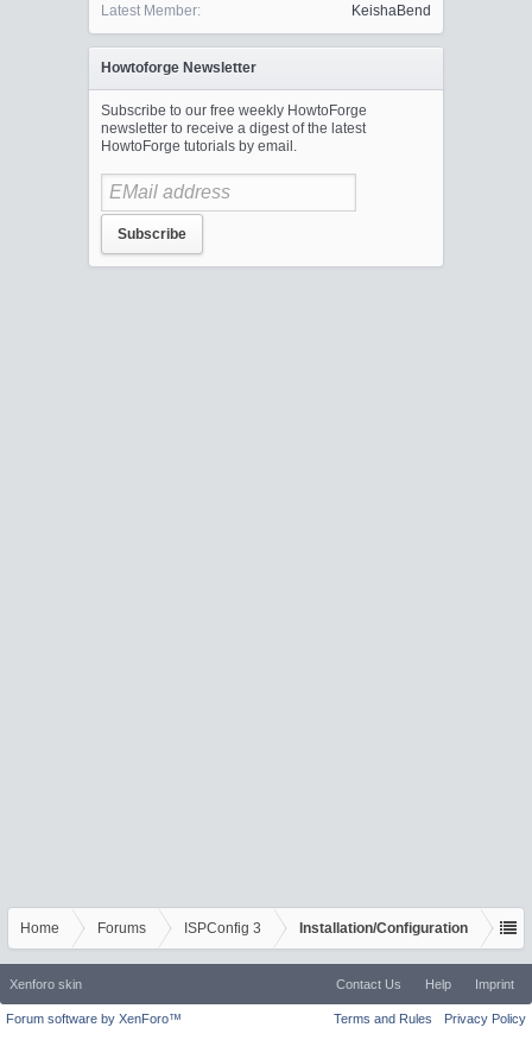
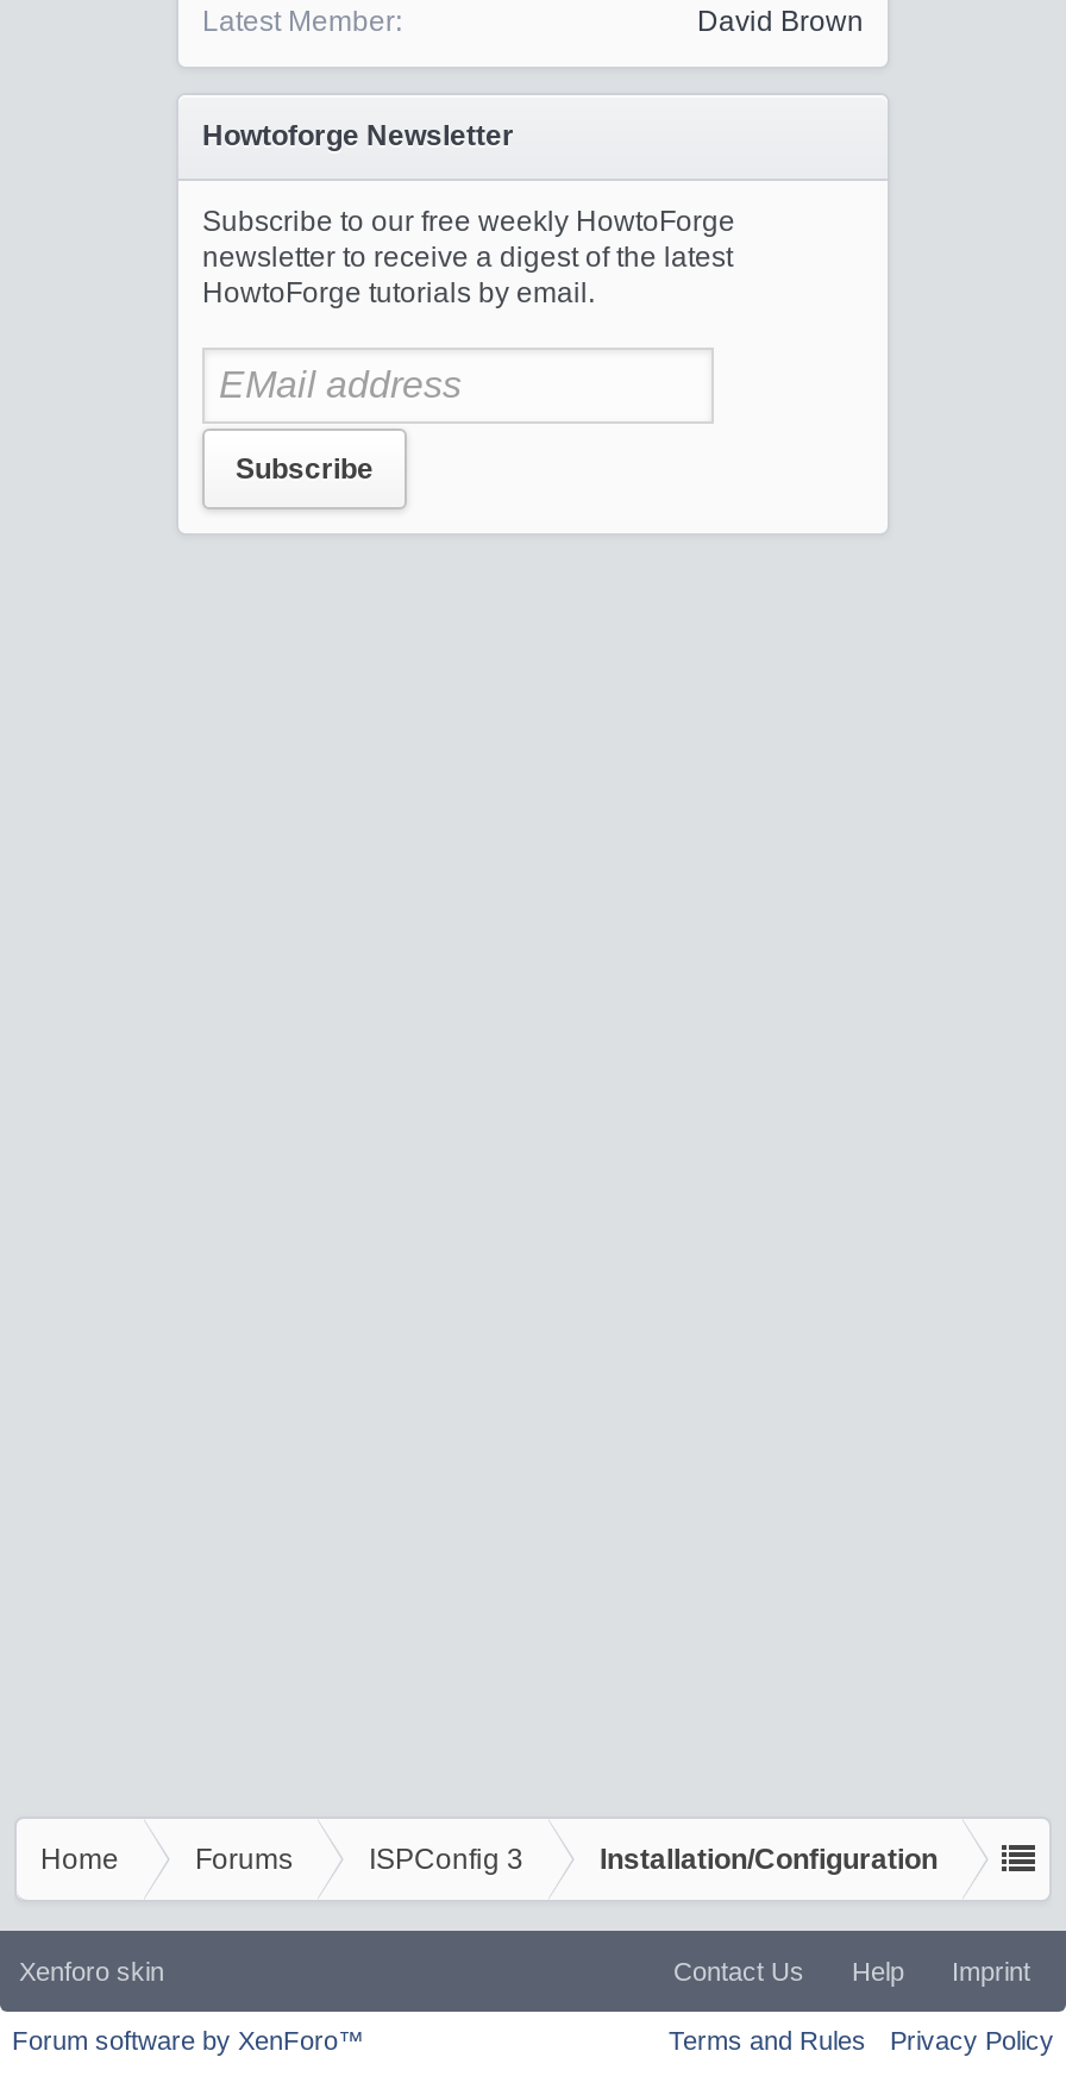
[351,2,431,19] KeishaBend -> [697,5,864,38] David Brown

